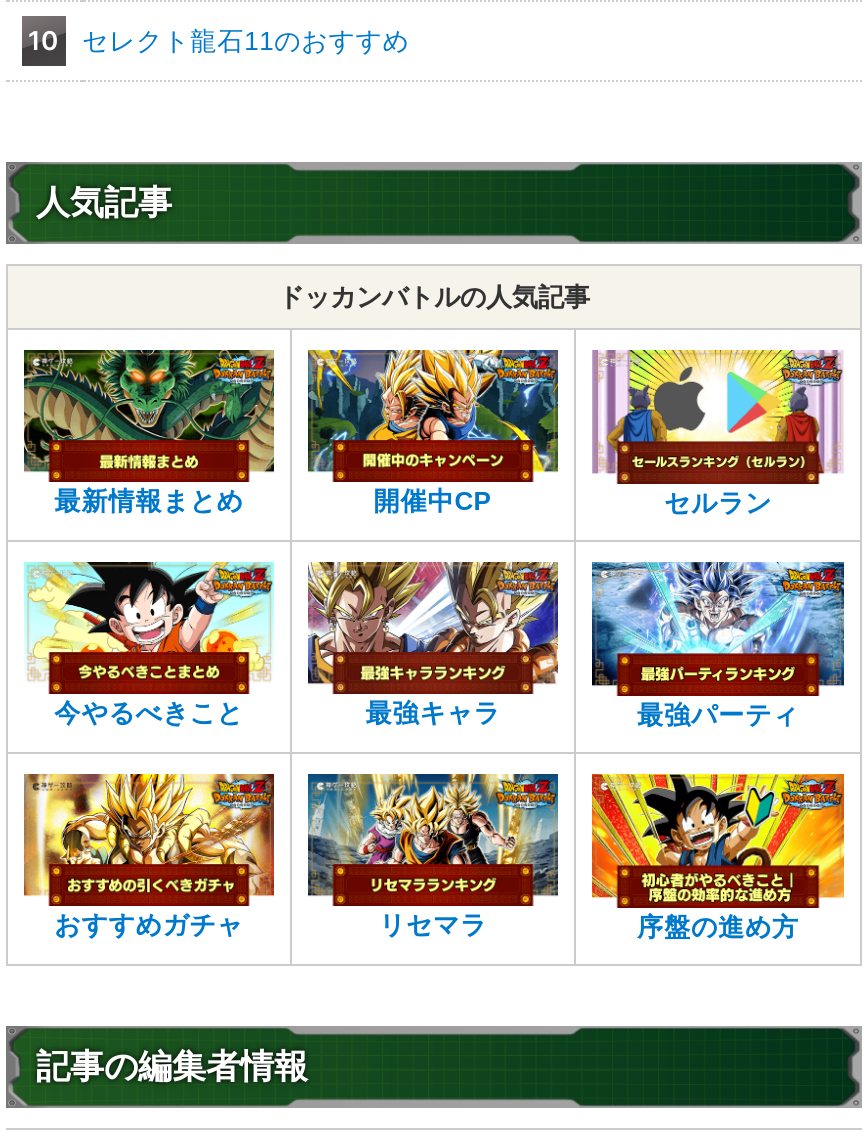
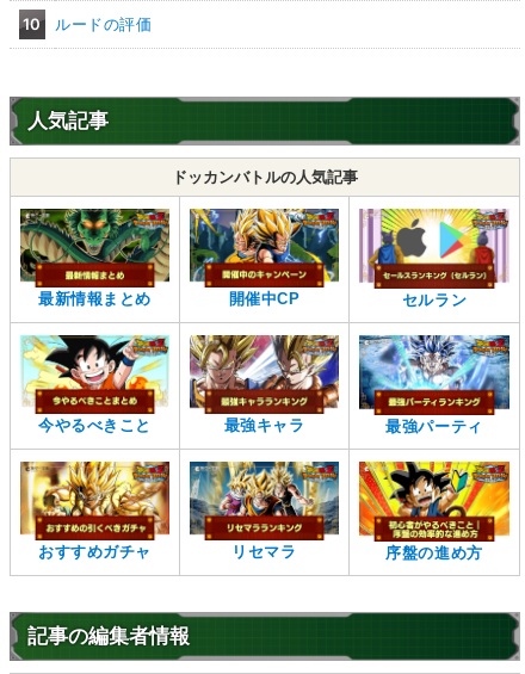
[82,27,410,57] セレクト龍石11のおすすめ -> [55,16,152,34] ルードの評価

